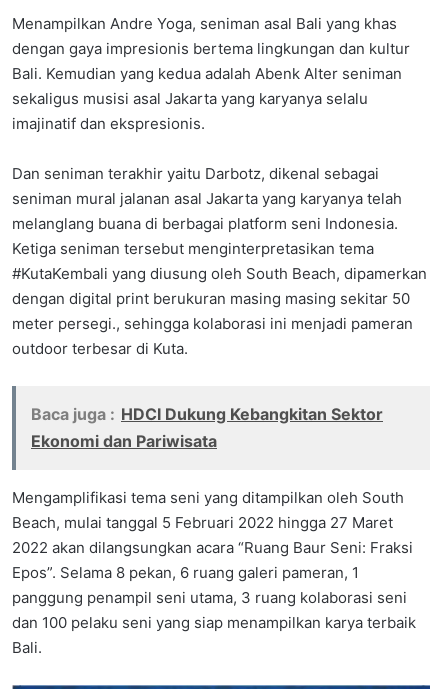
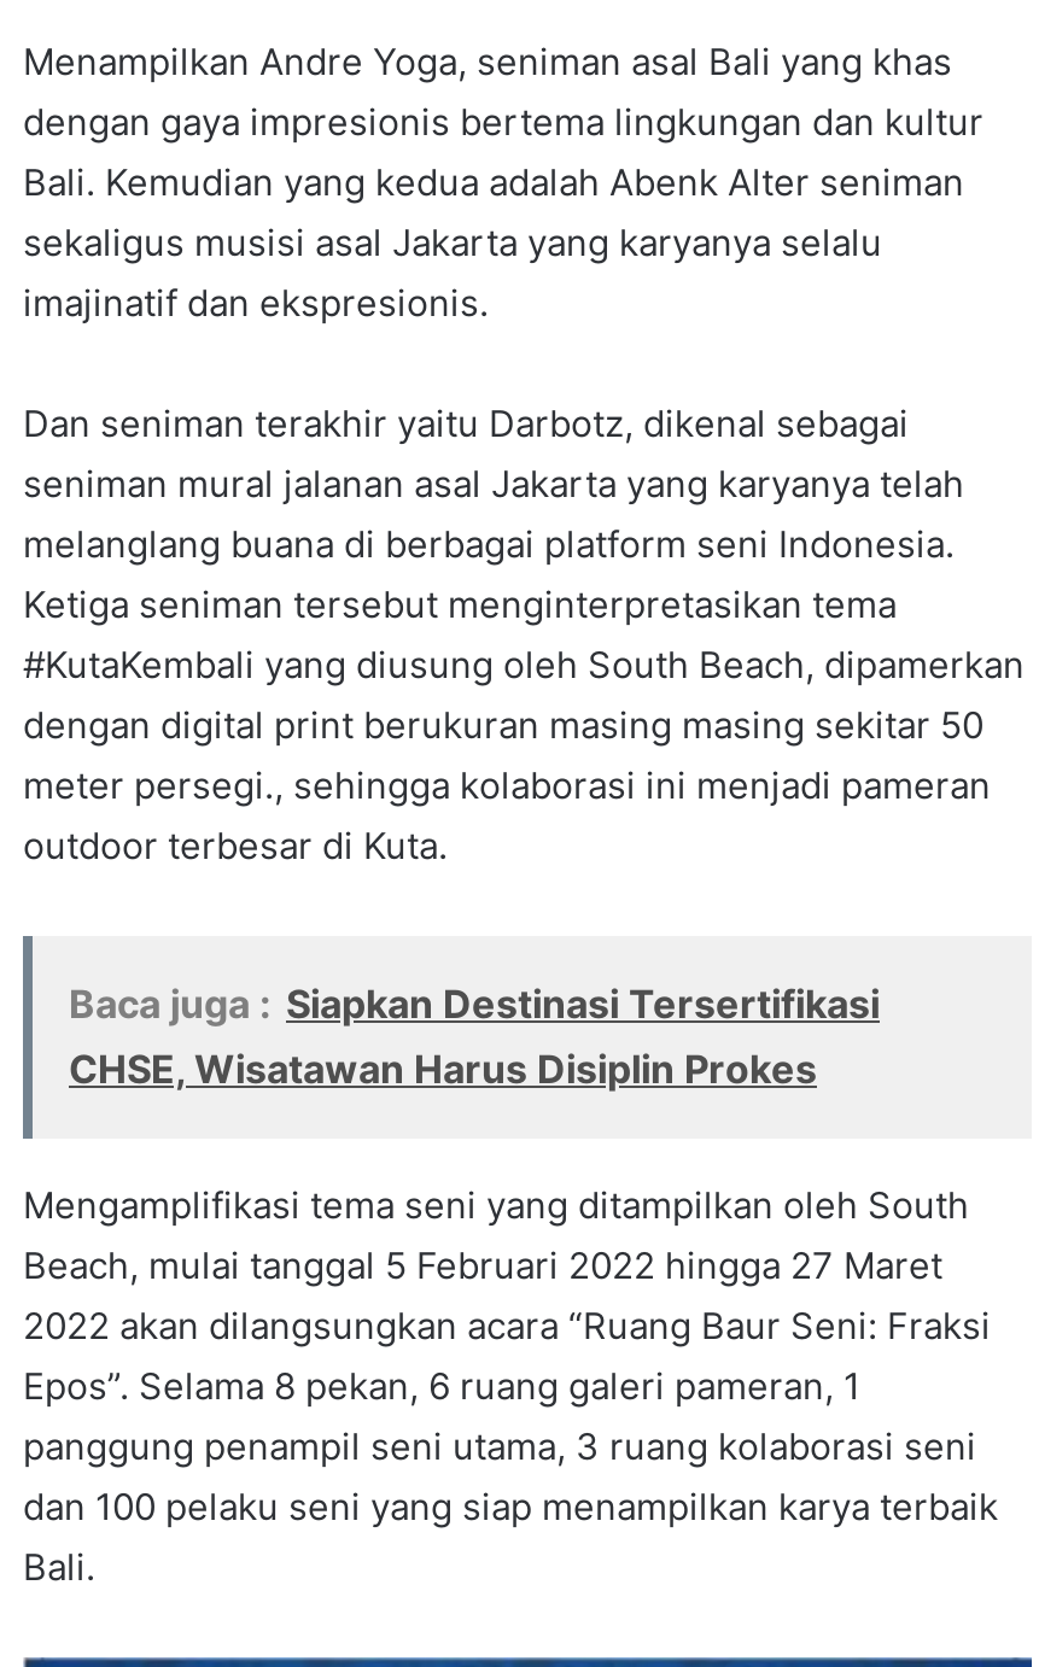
[31,404,383,451] Baca juga : HDCI Dukung Kebangkitan Sektor | Ekonomi dan Pariwisata -> [69,979,880,1092] Baca juga : Siapkan Destinasi Tersertifikasi | CHSE, Wisatawan Harus Disiplin Prokes

